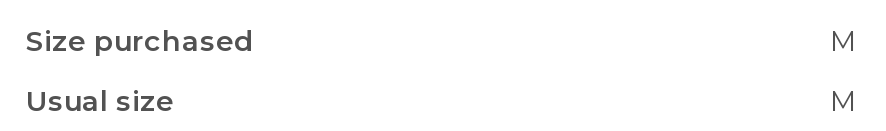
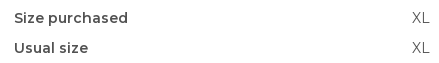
[830,23,858,59] M -> [412,9,430,27] XL
[830,83,858,119] M -> [412,39,430,57] XL

